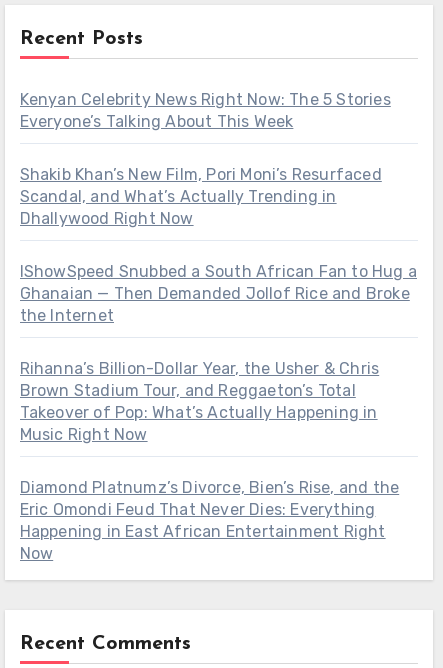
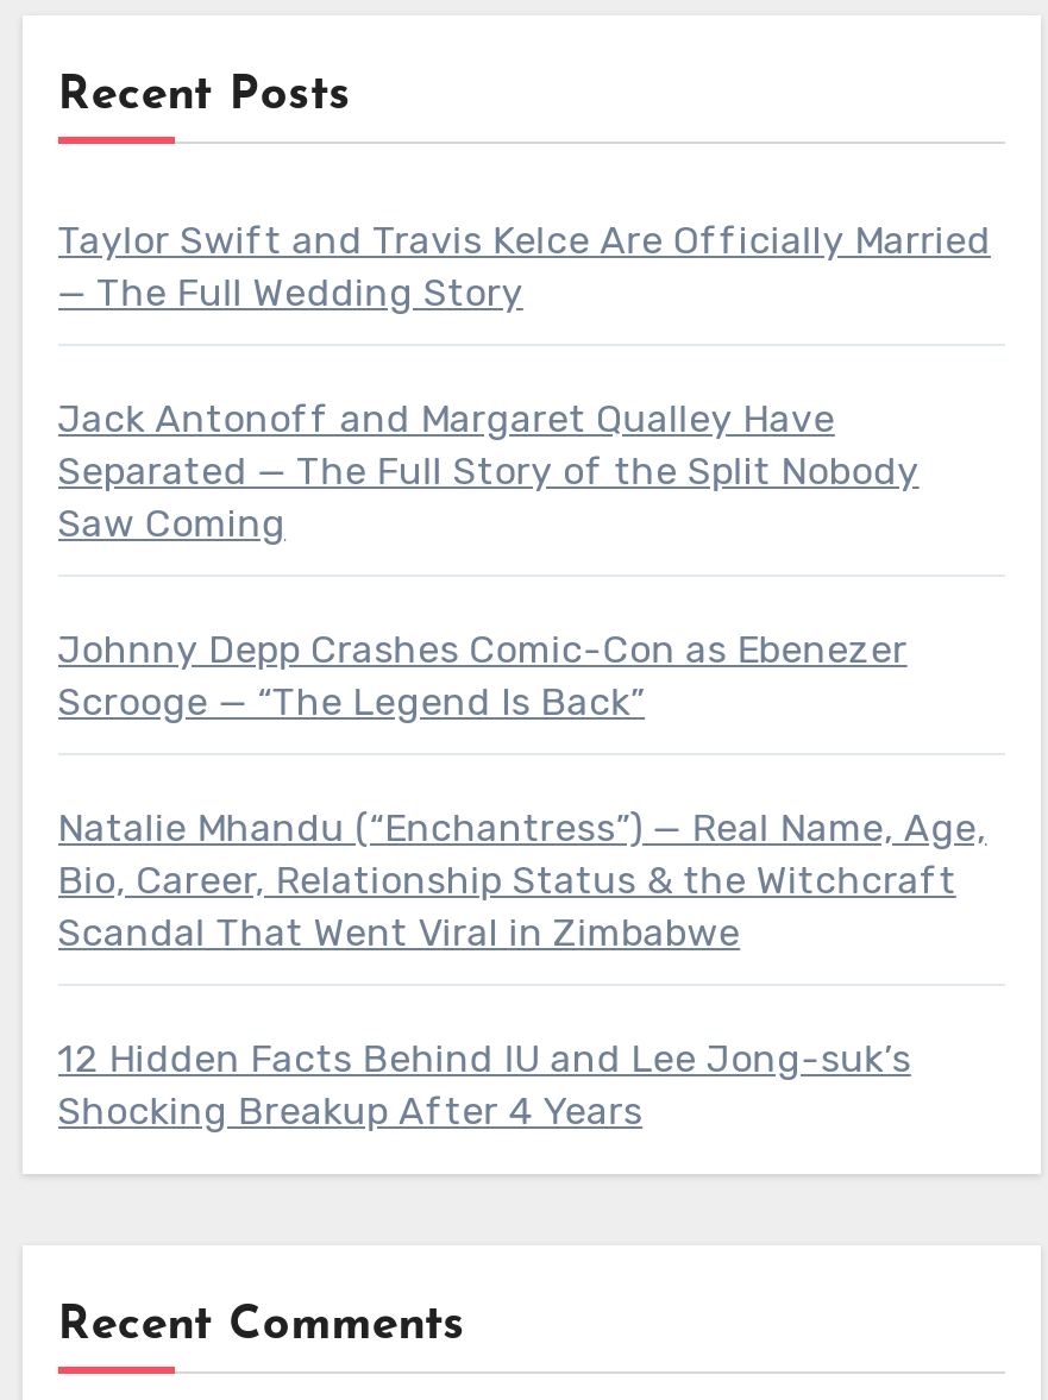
[20,90,391,131] Kenyan Celebrity News Right Now: The 5 Stories | Everyone’s Talking About This Week -> [57,217,991,315] Taylor Swift and Travis Kelce Are Officially Married | — The Full Wedding Story
[20,165,382,228] Shakib Khan’s New Film, Pori Moni’s Resurfaced | Scandal, and What’s Actually Trending in | Dhallywood Right Now -> [57,396,919,545] Jack Antonoff and Margaret Qualley Have | Separated — The Full Story of the Split Nobody | Saw Coming
[20,262,417,325] IShowSpeed Snubbed a South African Fan to Hug a | Ghanaian — Then Demanded Jollof Rice and Broke | the Internet -> [57,626,907,724] Johnny Depp Crashes Comic-Con as Ebenezer | Scrooge — “The Legend Is Back”
[20,359,379,444] Rihanna’s Billion-Dollar Year, the Usher & Chris | Brown Stadium Tour, and Reggaeton’s Total | Takeover of Pop: What’s Actually Happening in | Music Right Now -> [57,805,987,955] Natalie Mhandu (“Enchantress”) — Real Name, Age, | Bio, Career, Relationship Status & the Witchcraft | Scandal That Went Viral in Zimbabwe
[20,478,399,563] Diamond Platnumz’s Divorce, Bien’s Rise, and the | Eric Omondi Feud That Never Dies: Everything | Happening in East African Entertainment Right | Now -> [57,1036,911,1133] 12 Hidden Facts Behind IU and Lee Jong-suk’s | Shocking Breakup After 4 Years

